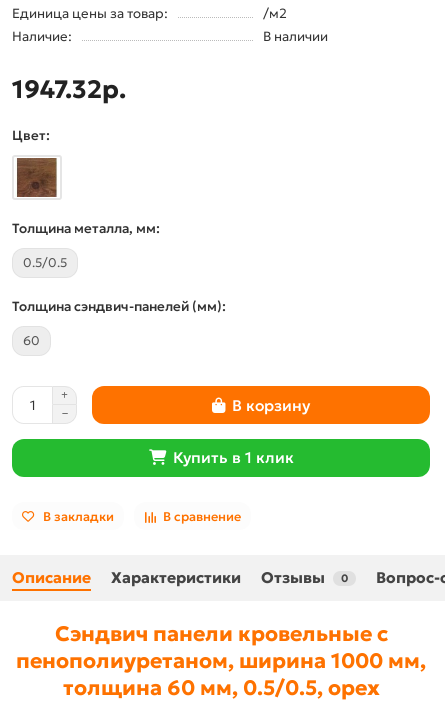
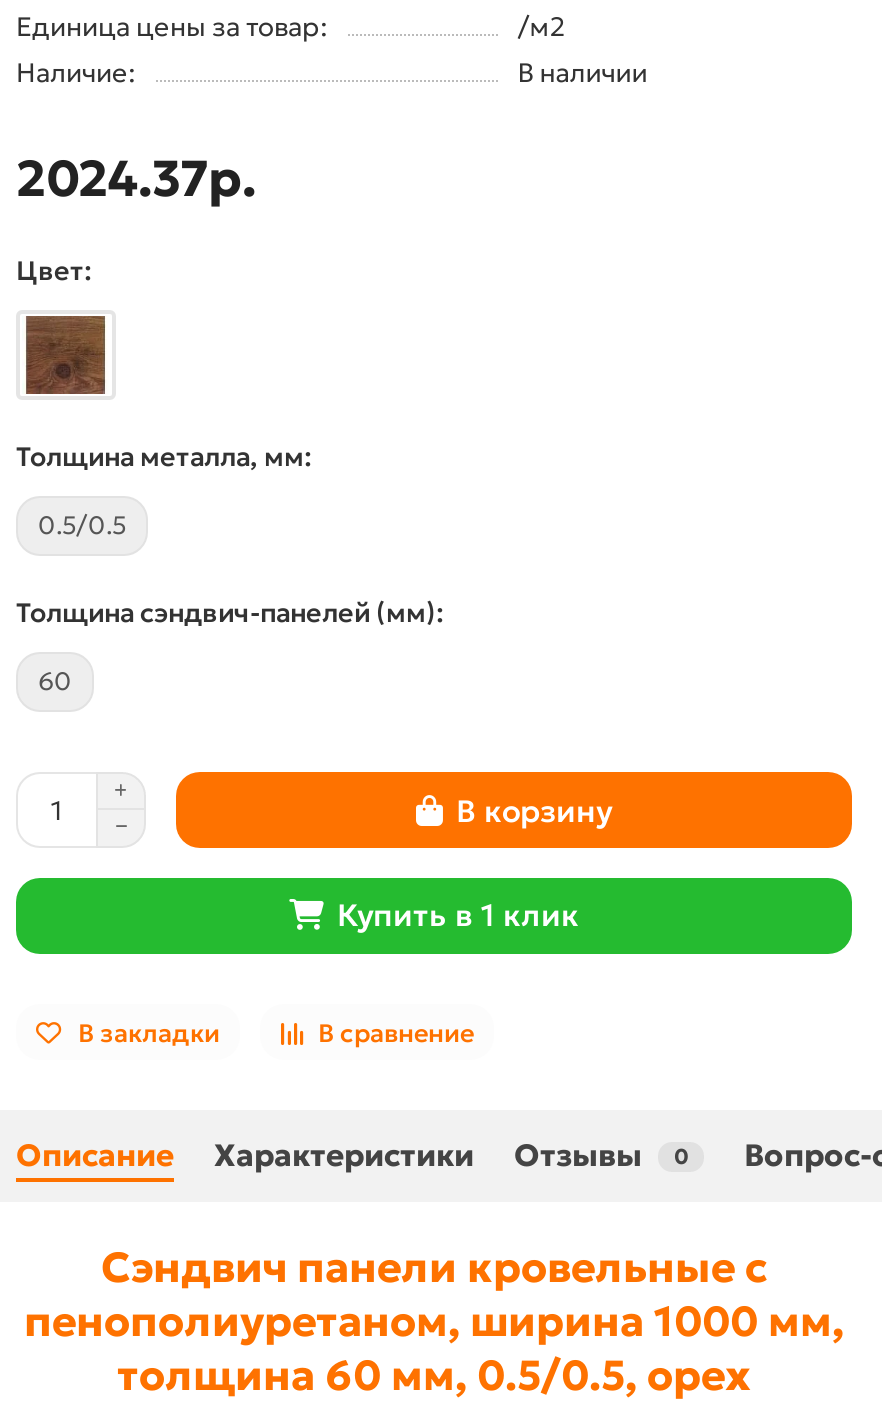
[12,73,126,105] 1947.32р. -> [16,146,256,210] 2024.37р.

